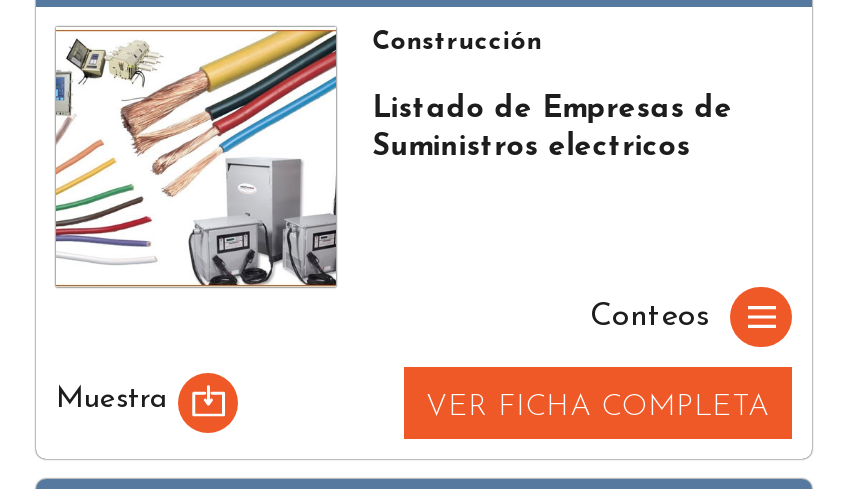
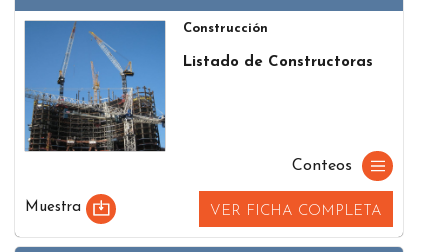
[54,27,732,289] [image] | Listado de Empresas de | Suministros electricos -> [24,20,373,152] [image] | Listado de Constructoras

